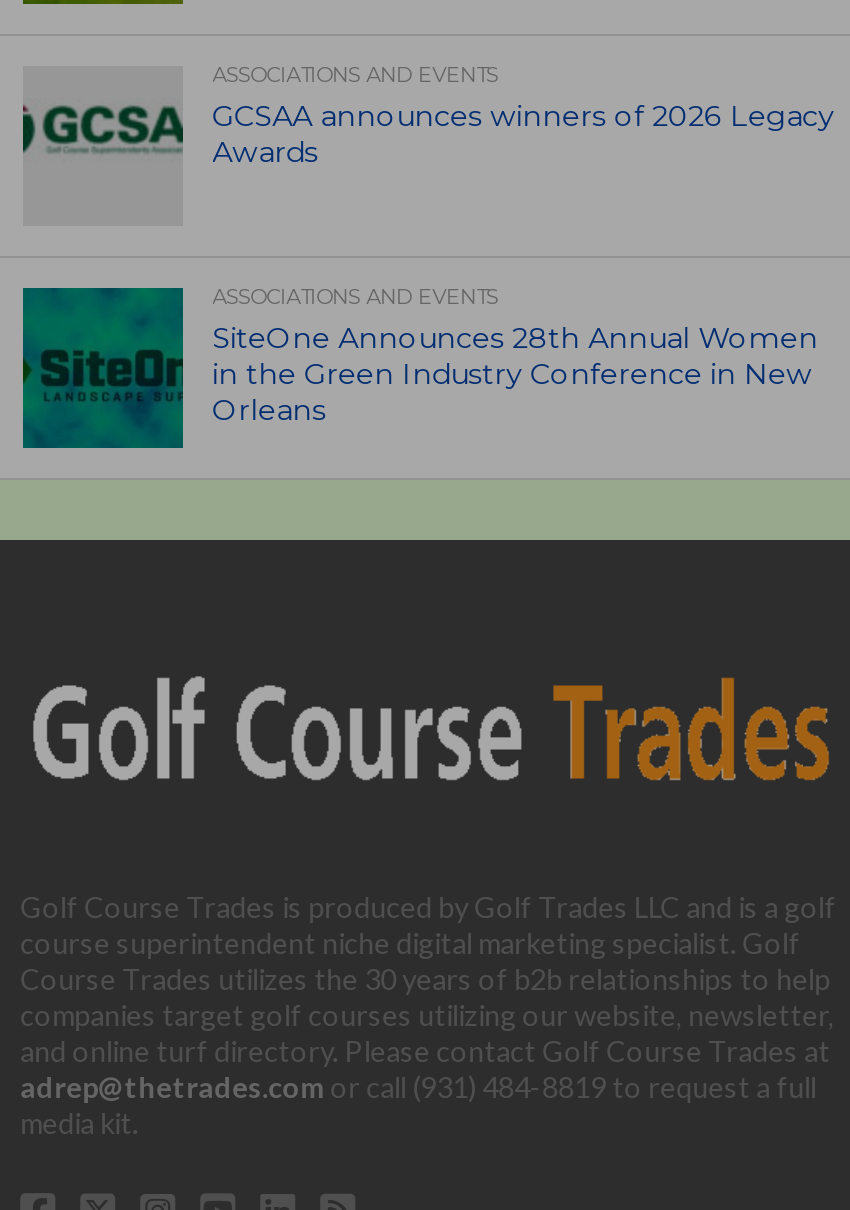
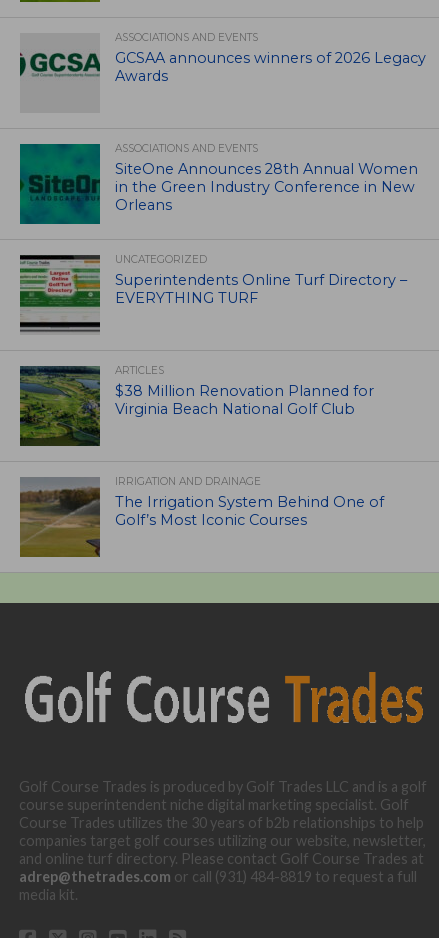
none -> [19,241,407,335] [image] | UNCATEGORIZED | Superintendents Online Turf Directory – | EVERYTHING TURF
none -> [19,364,374,447] [image] | ARTICLES | $38 Million Renovation Planned for | Virginia Beach National Golf Club
none -> [19,475,384,558] [image] | IRRIGATION AND DRAINAGE | The Irrigation System Behind One of | Golf’s Most Iconic Courses

